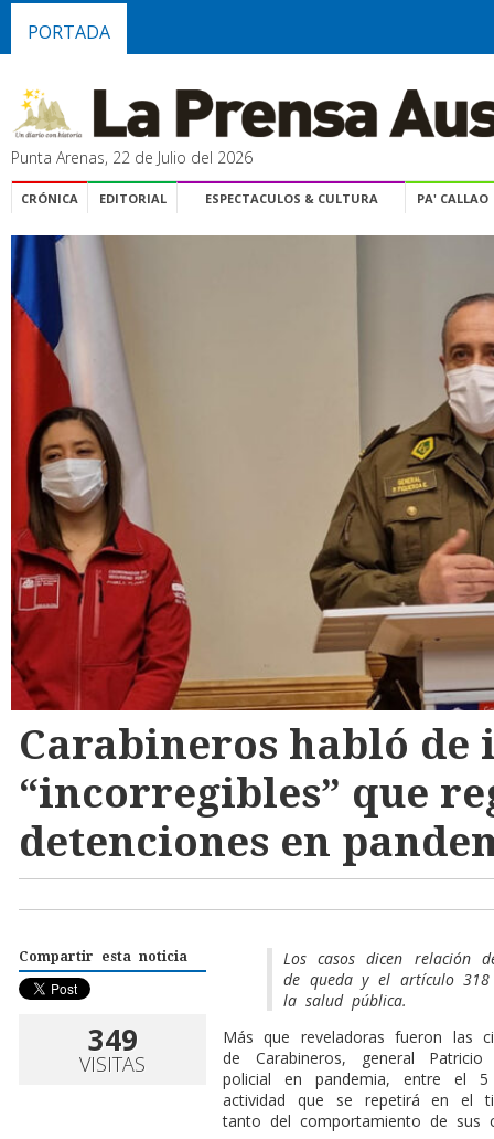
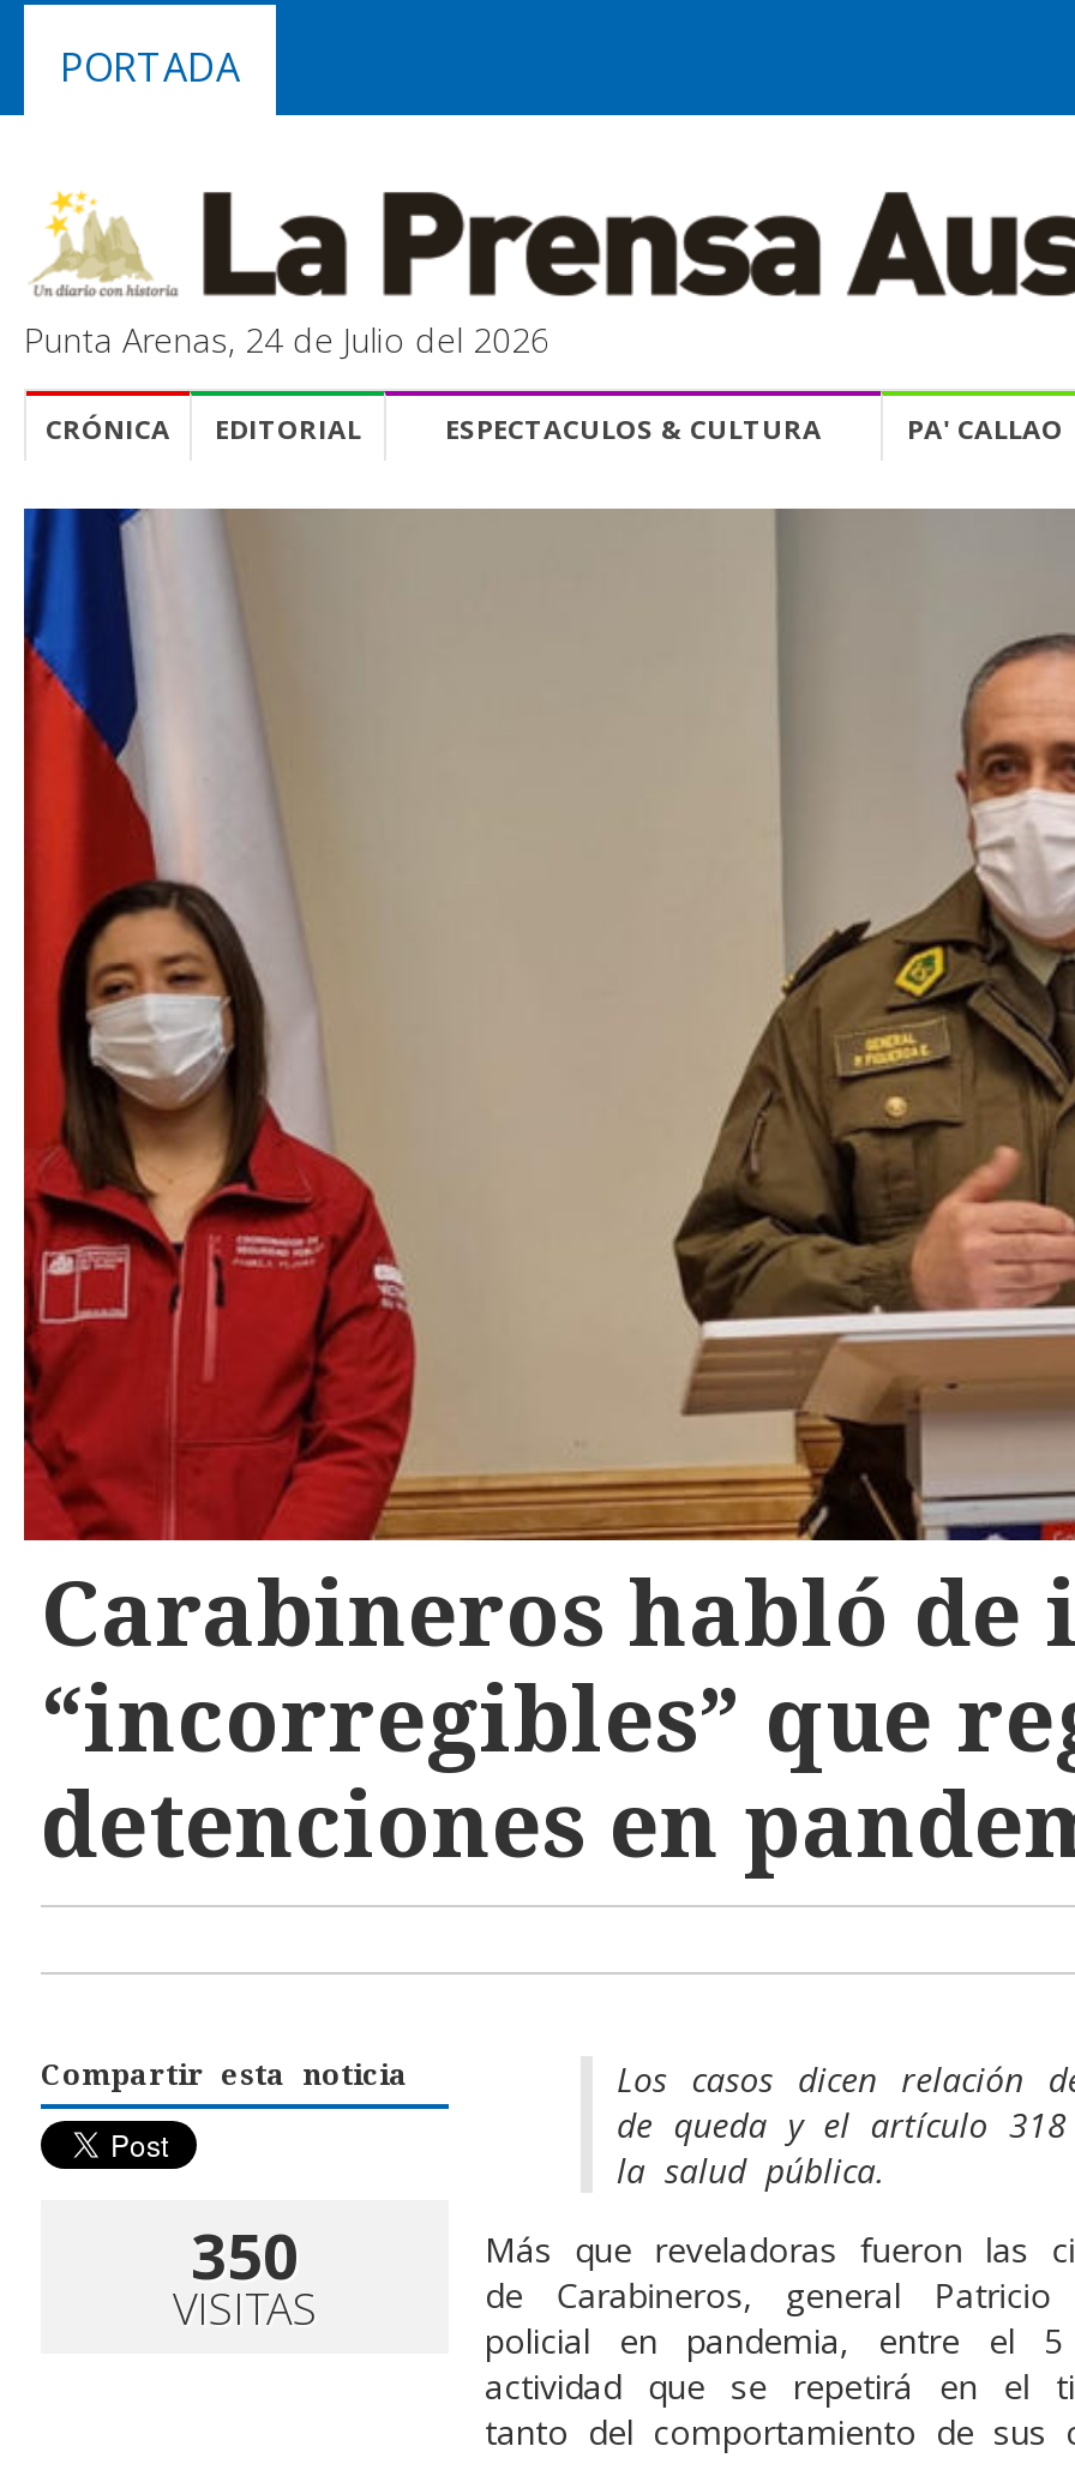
[11,147,253,168] Punta Arenas, 22 de Julio del 2026 -> [24,317,549,362] Punta Arenas, 24 de Julio del 2026
[88,1020,137,1059] 349 -> [191,2212,299,2298] 350

